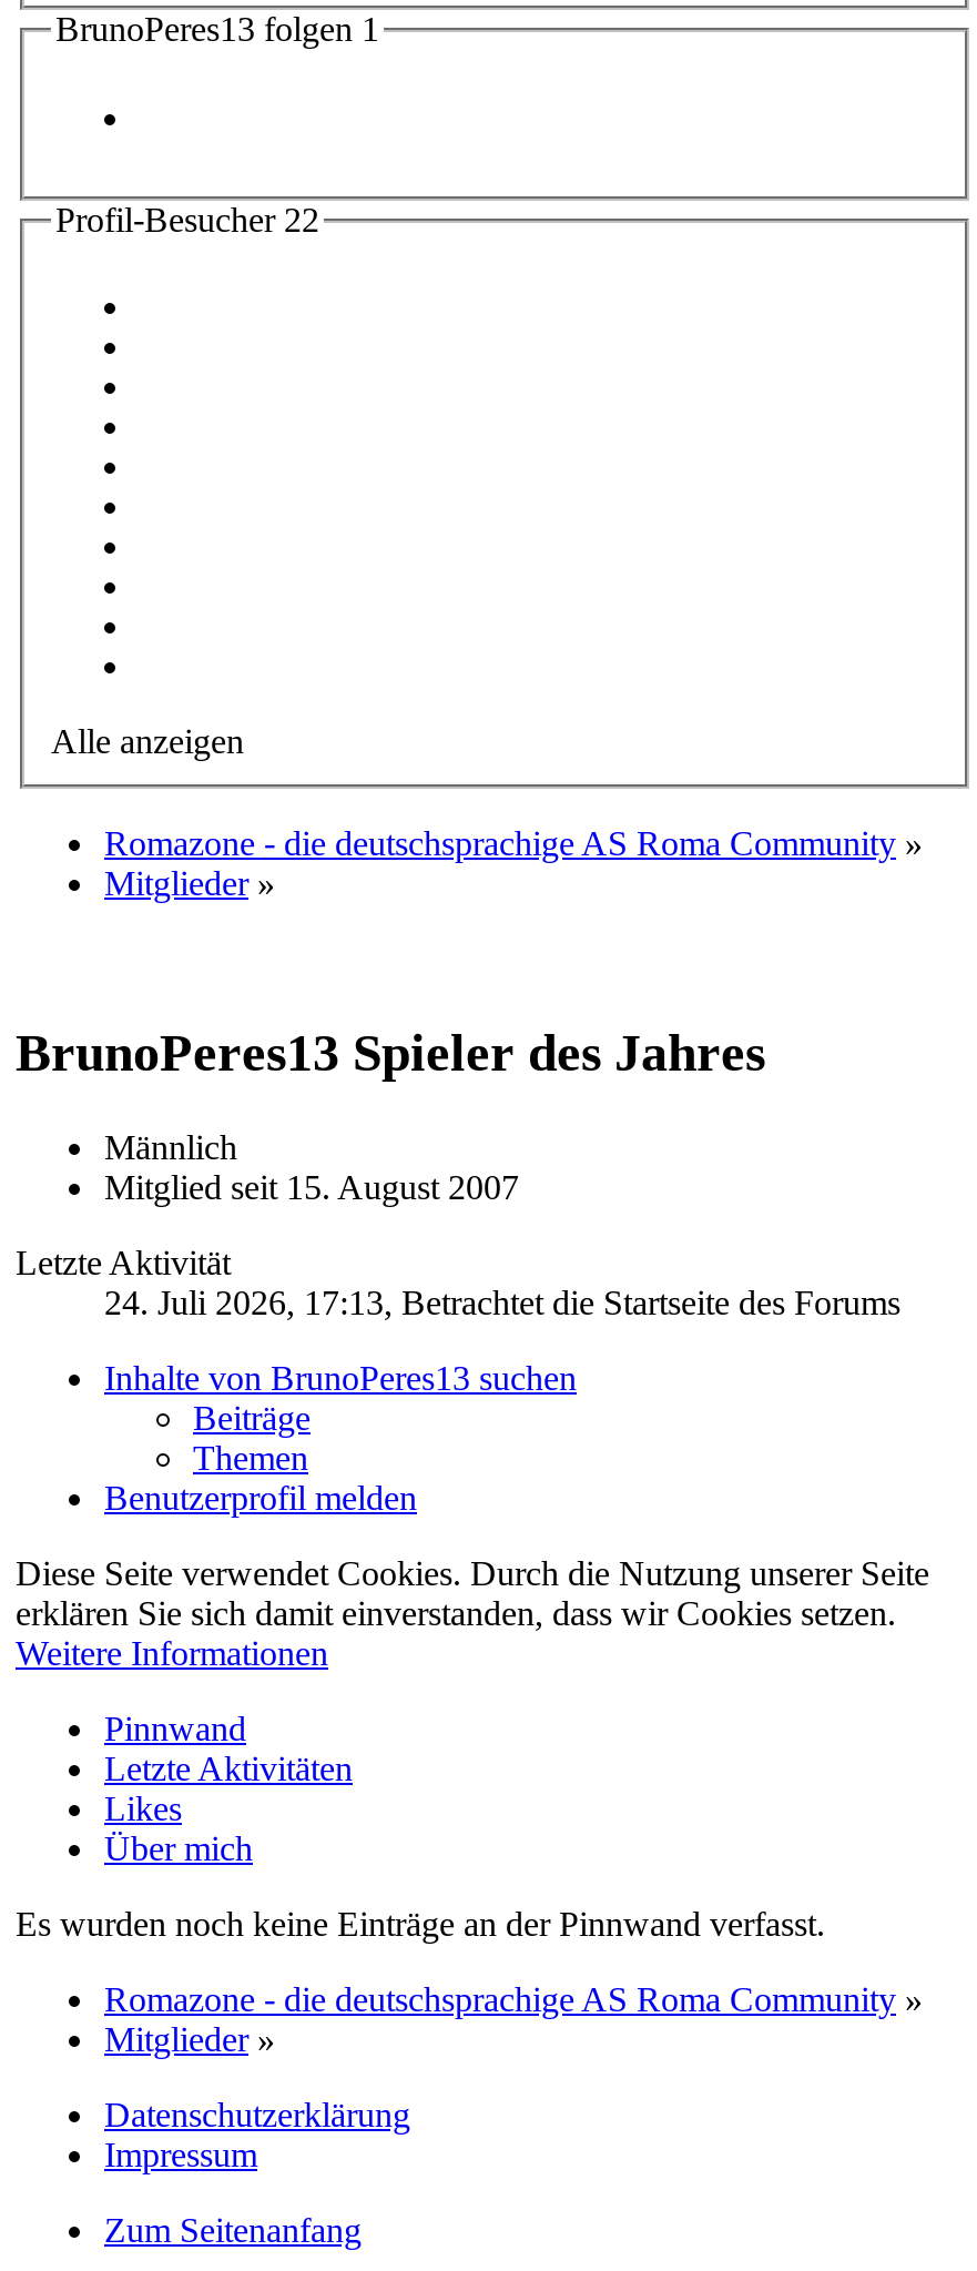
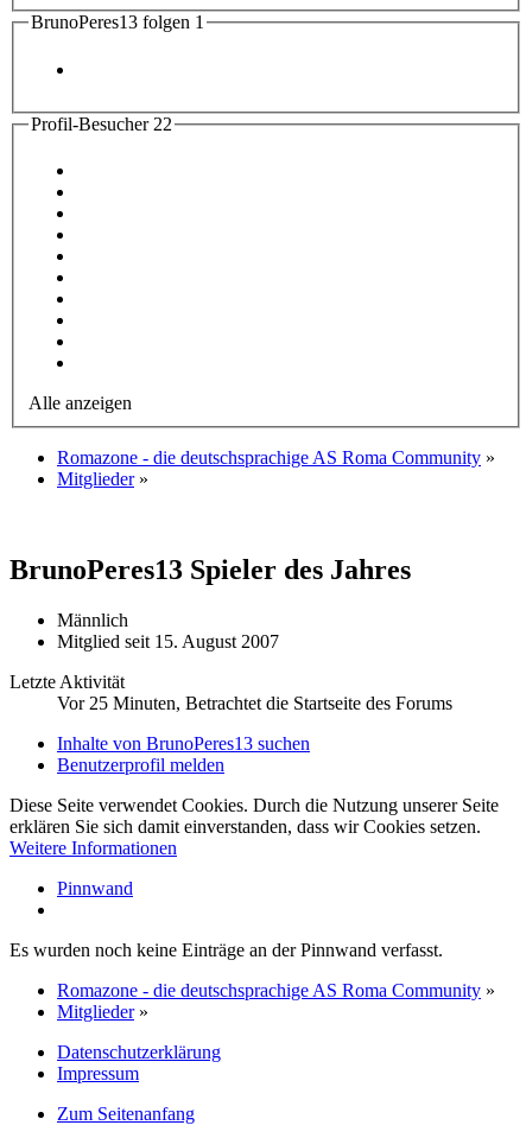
[104,1284,900,1322] 24. Juli 2026, 17:13, Betrachtet die Startseite des Forums -> [57,693,452,713] Vor 25 Minuten, Betrachtet die Startseite des Forums
[193,1399,311,1477] Beiträge | Themen -> none
[104,1750,353,1868] Letzte Aktivitäten | Likes | Über mich -> none

